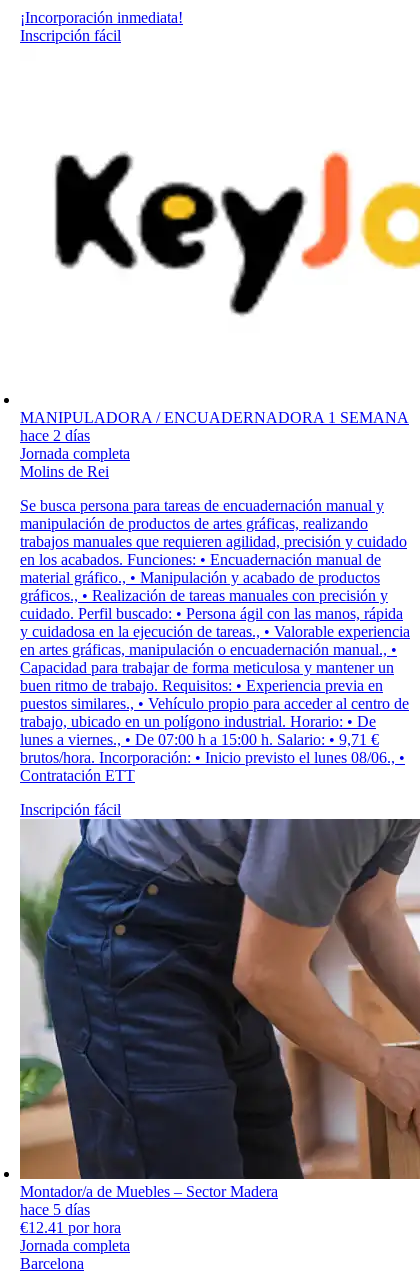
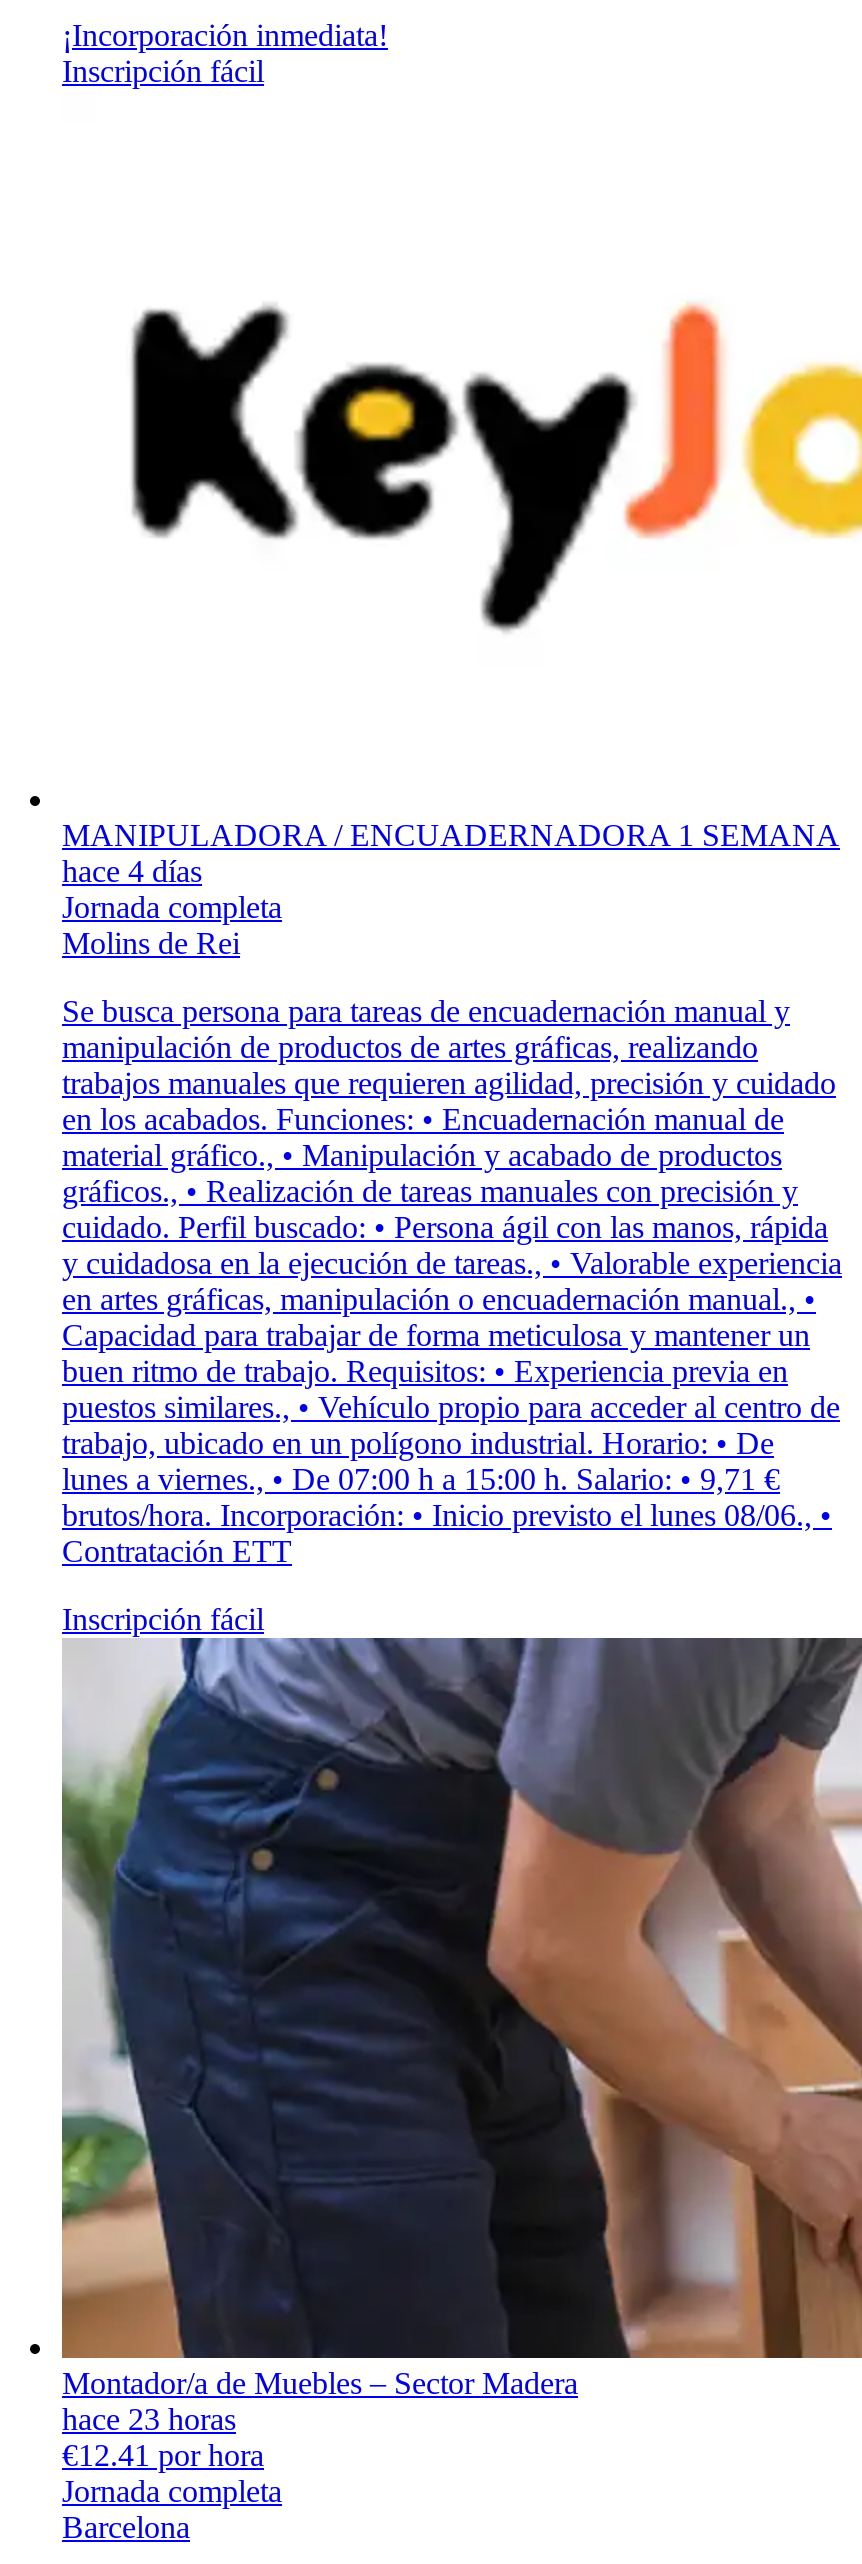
[20,427,90,444] hace 2 días -> [62,854,202,888] hace 4 días
[20,1201,90,1218] hace 5 días -> [62,2402,236,2436] hace 23 horas

